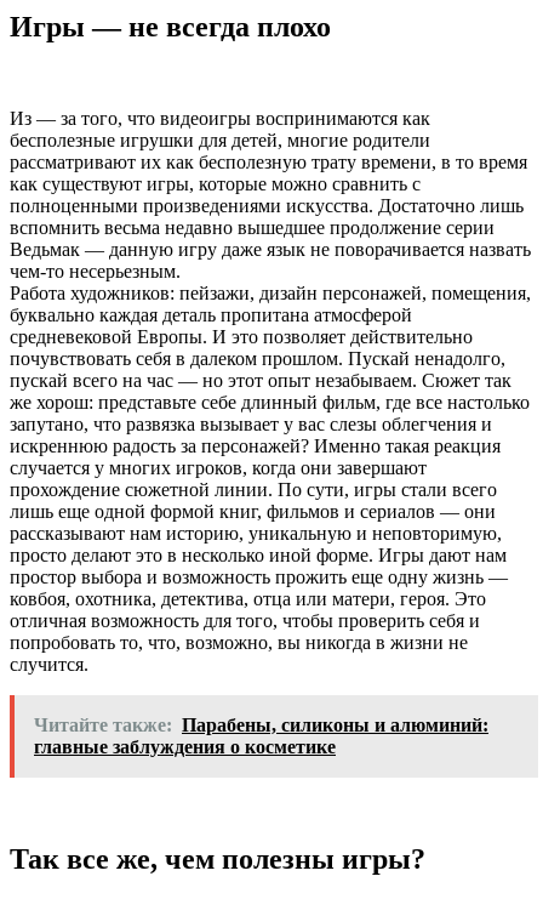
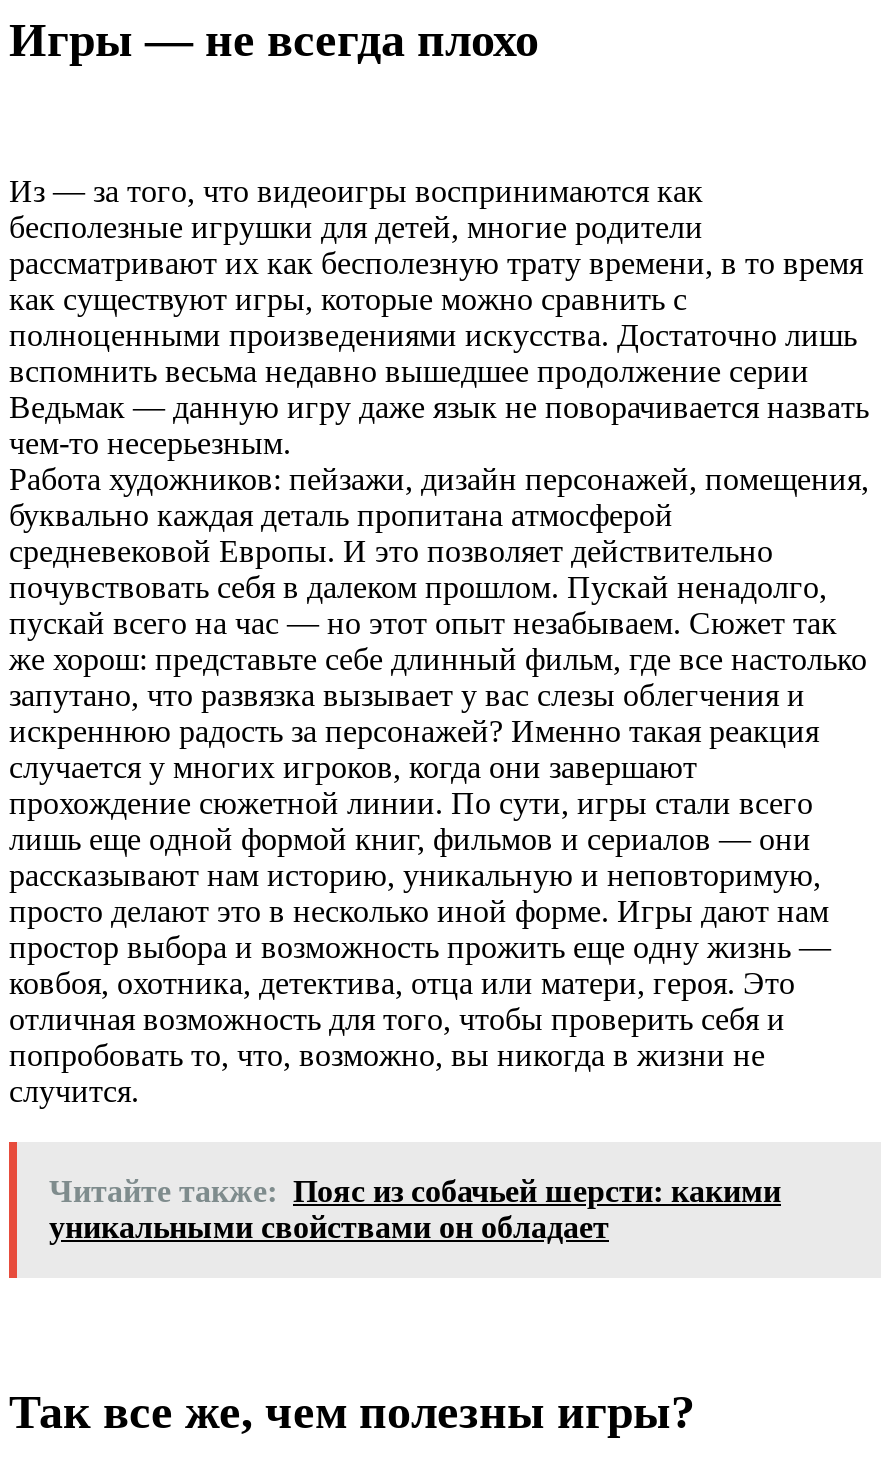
[34,715,488,758] Читайте также: Парабены, силиконы и алюминий: | главные заблуждения о косметике -> [49,1175,781,1245] Читайте также: Пояс из собачьей шерсти: какими | уникальными свойствами он обладает

